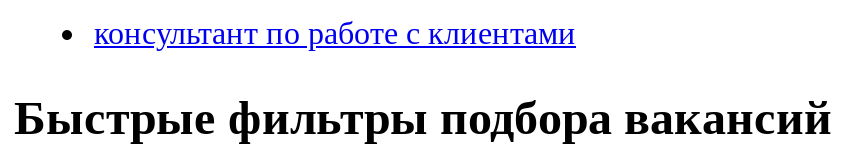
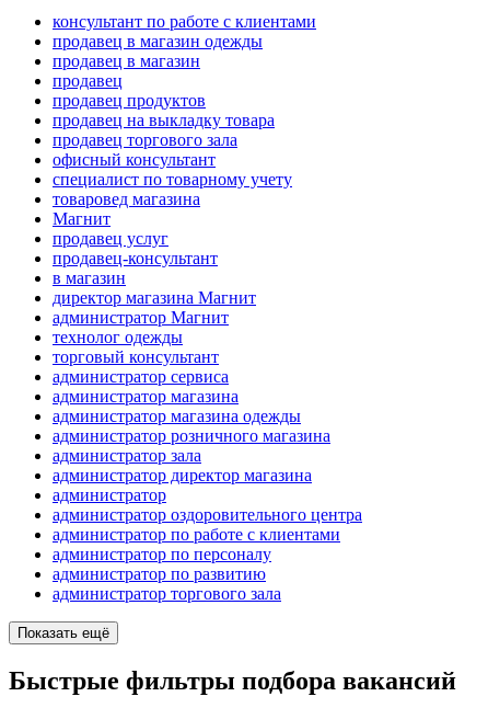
none -> [18,32,362,641] продавец в магазин одежды | продавец в магазин | продавец | продавец продуктов | продавец на выкладку товара | продавец торгового зала | офисный консультант | специалист по товарному учету | товаровед магазина | Магнит | продавец услуг | продавец-консультант | в магазин | директор магазина Магнит | администратор Магнит | технолог одежды | торговый консультант | администратор сервиса | администратор магазина | администратор магазина одежды | администратор розничного магазина | администратор зала | администратор директор магазина | администратор | администратор оздоровительного центра | администратор по работе с клиентами | администратор по персоналу | администратор по развитию | администратор торгового зала | Показать ещё

